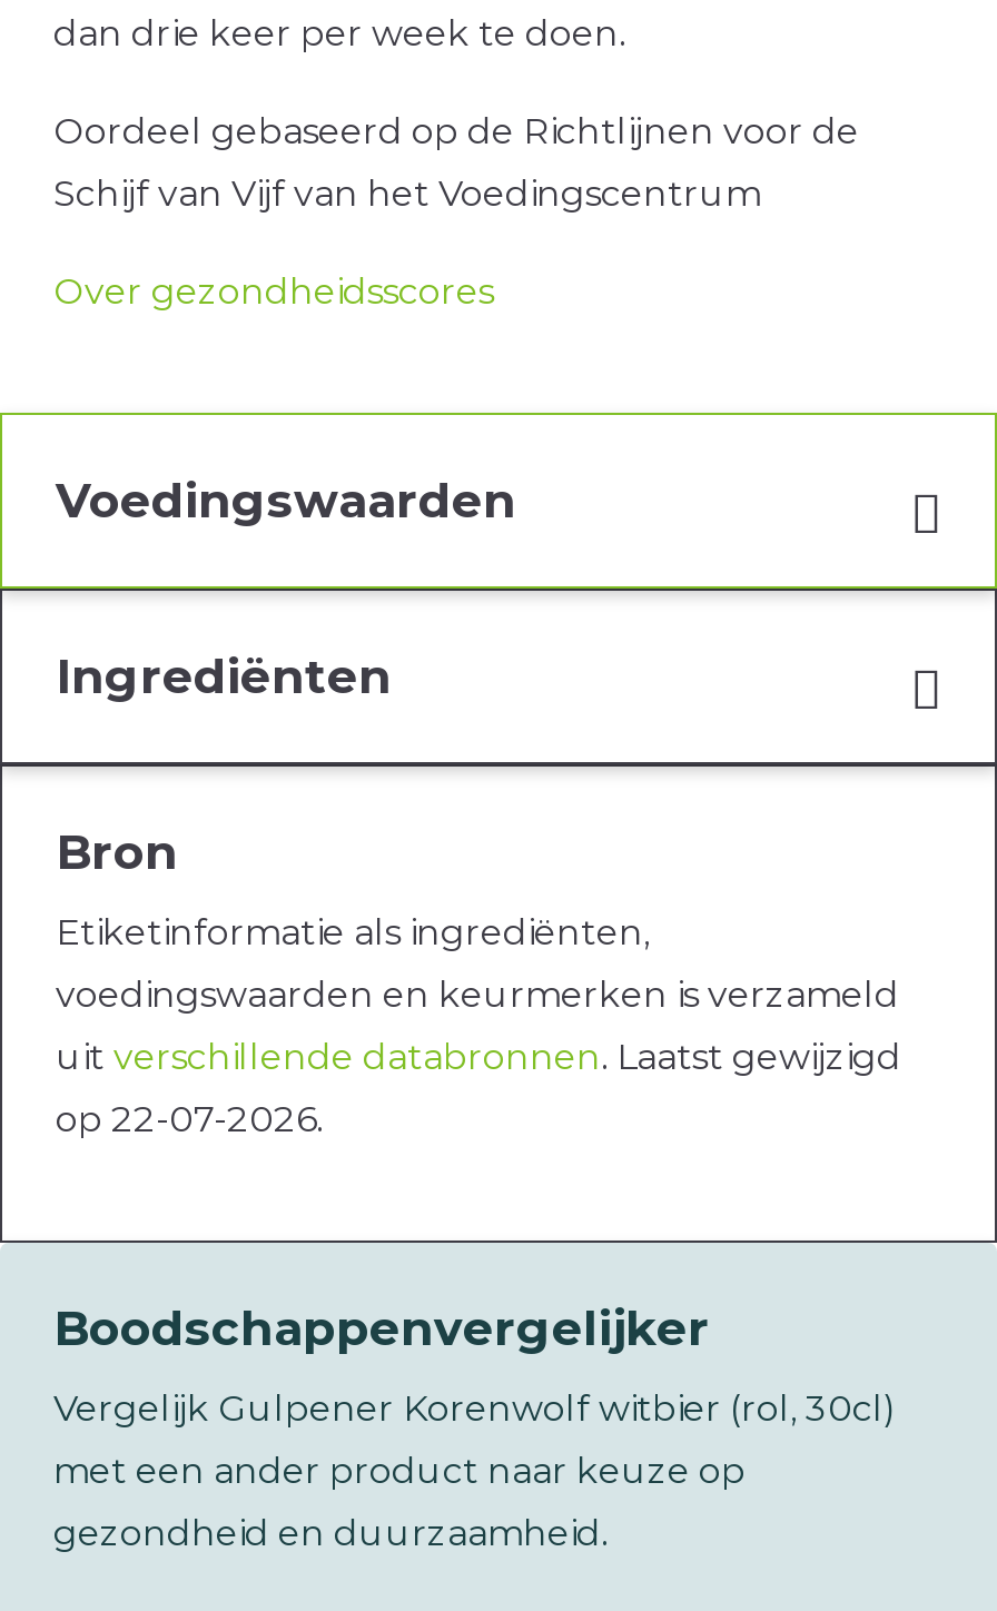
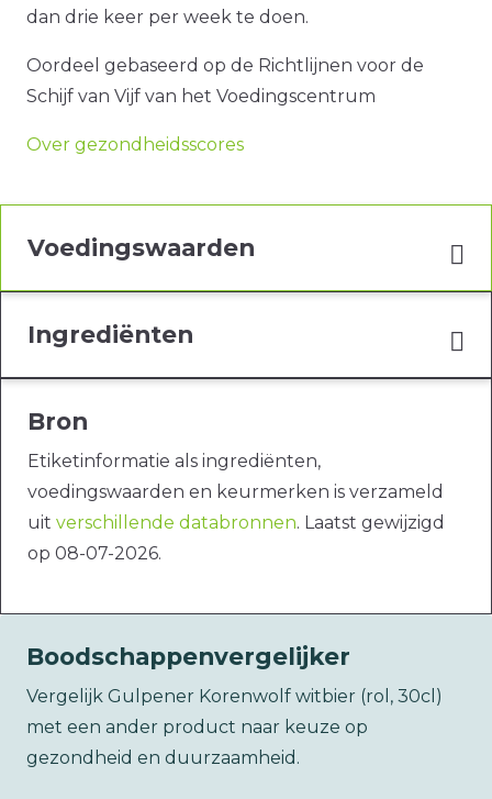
[56,1098,323,1140] op 22-07-2026. -> [27,543,161,564] op 08-07-2026.

